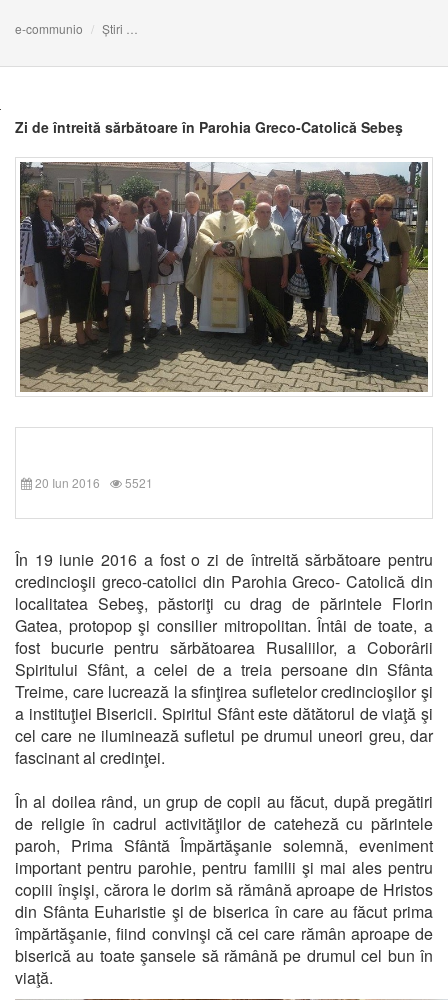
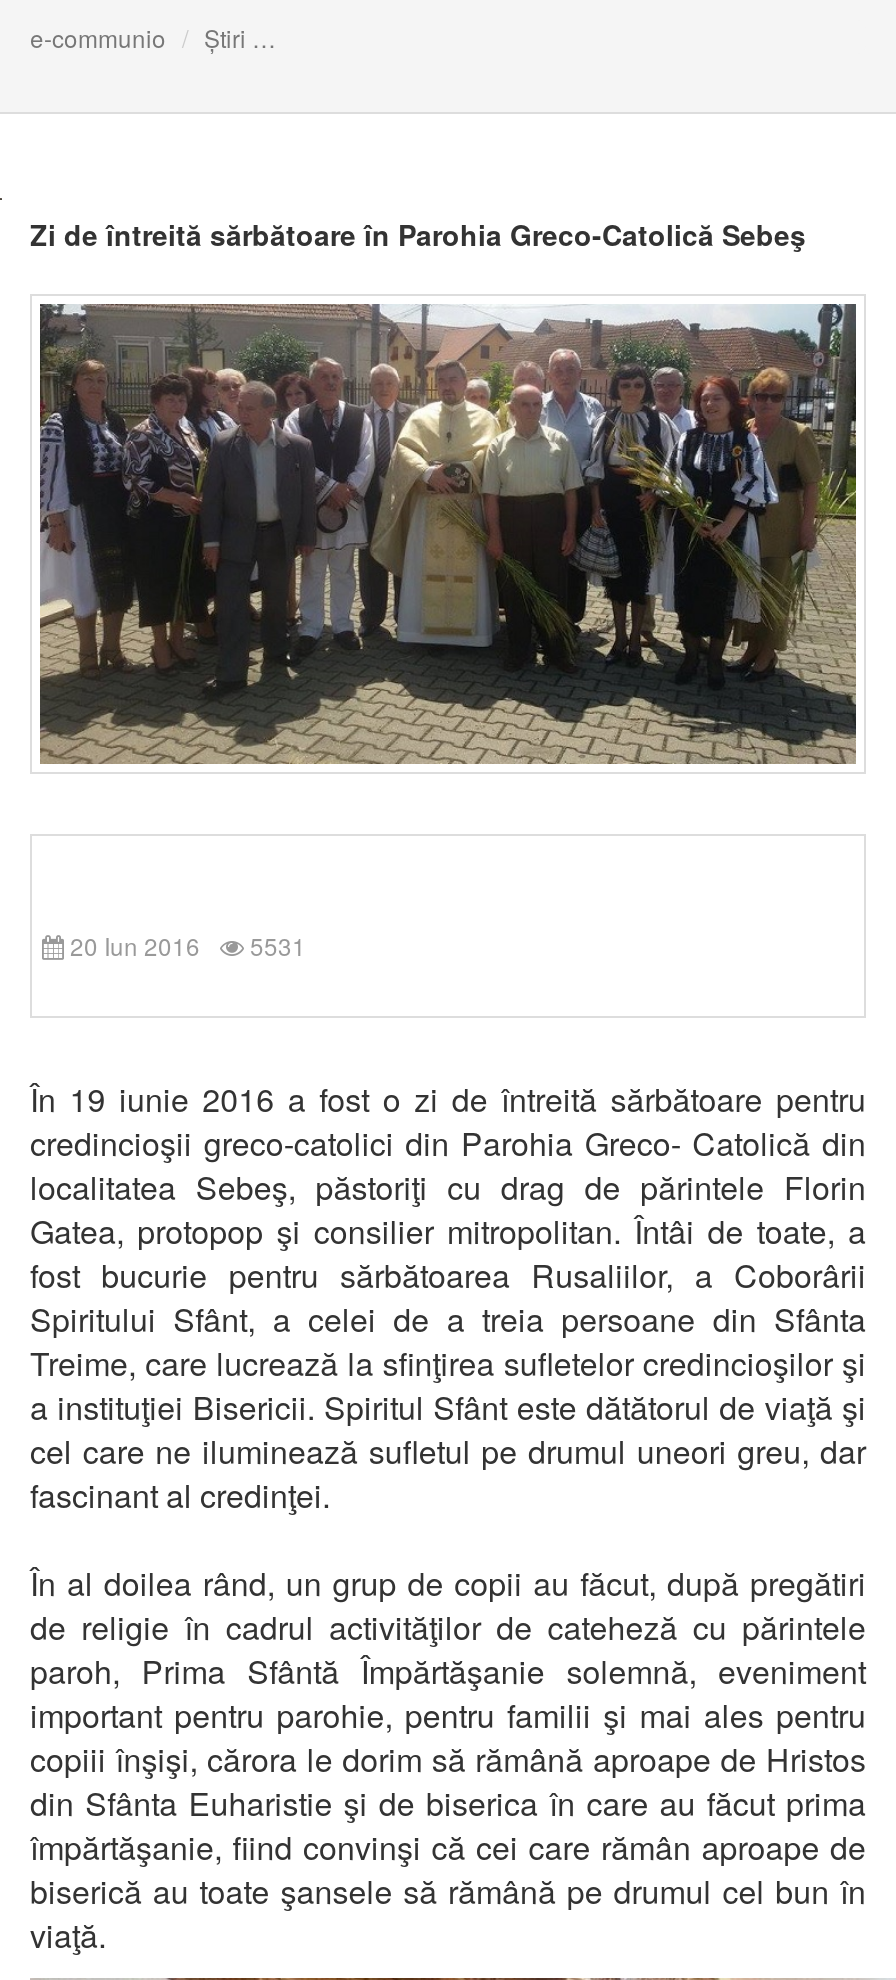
[35,474,153,491] 20 Iun 2016 5521 -> [70,927,306,961] 20 Iun 2016 5531

